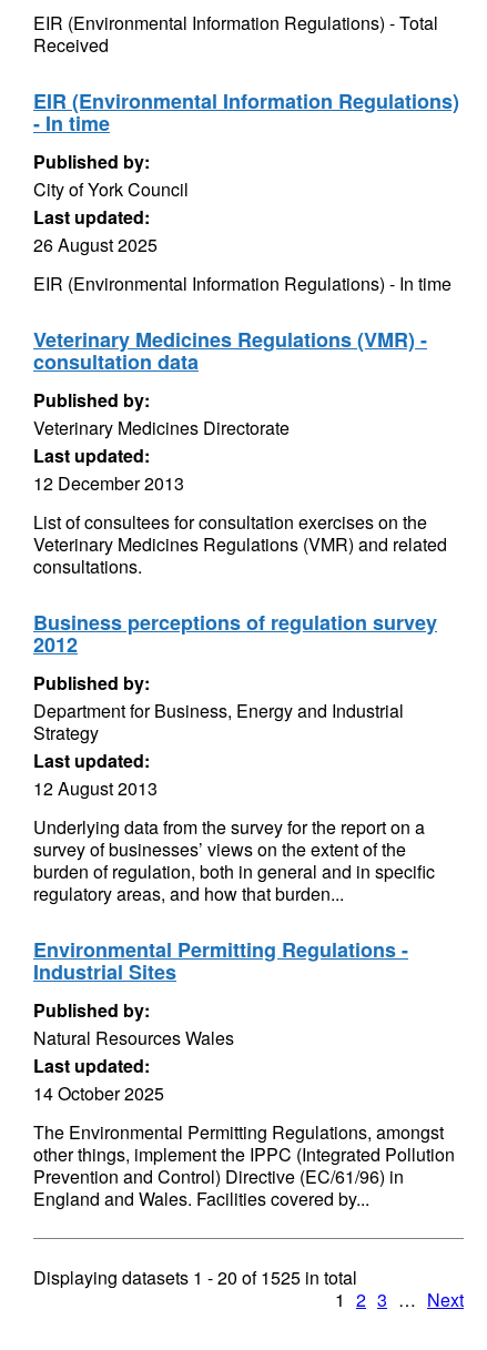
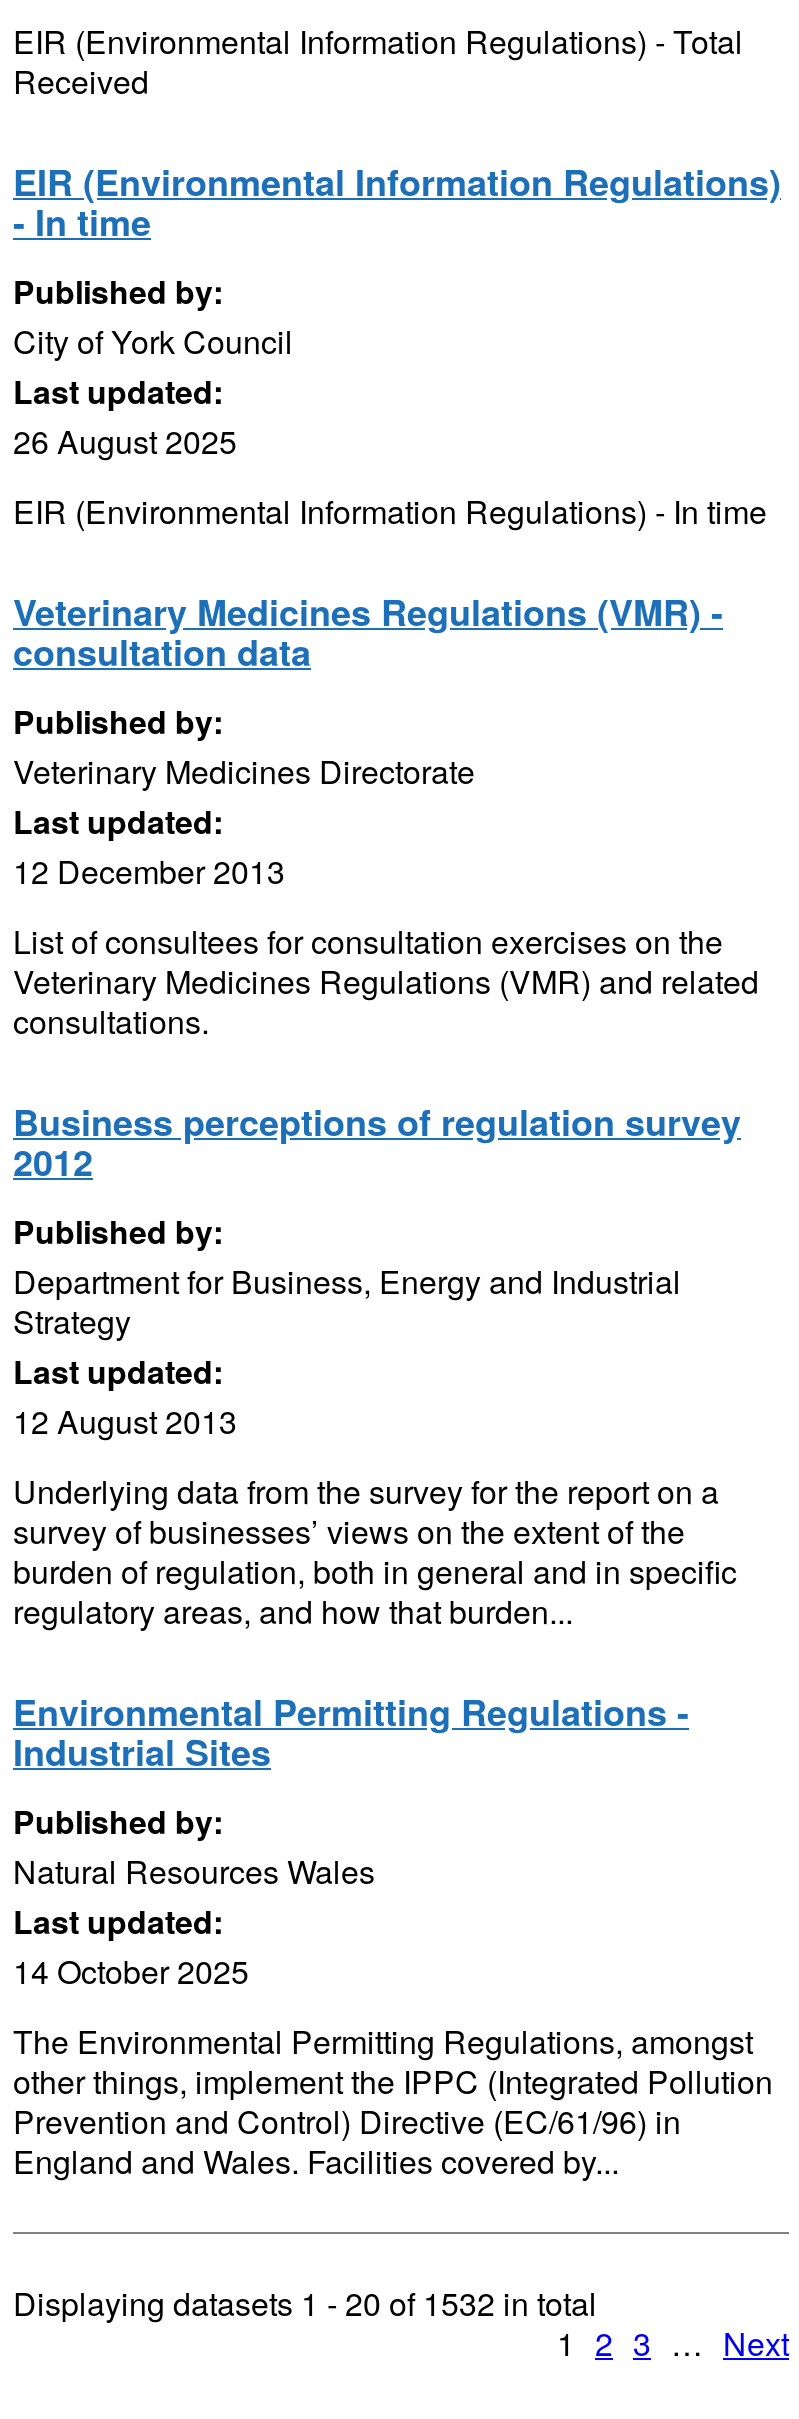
[33,1265,357,1290] Displaying datasets 1 - 20 of 1525 in total -> [13,2280,597,2326] Displaying datasets 1 - 20 of 1532 in total

